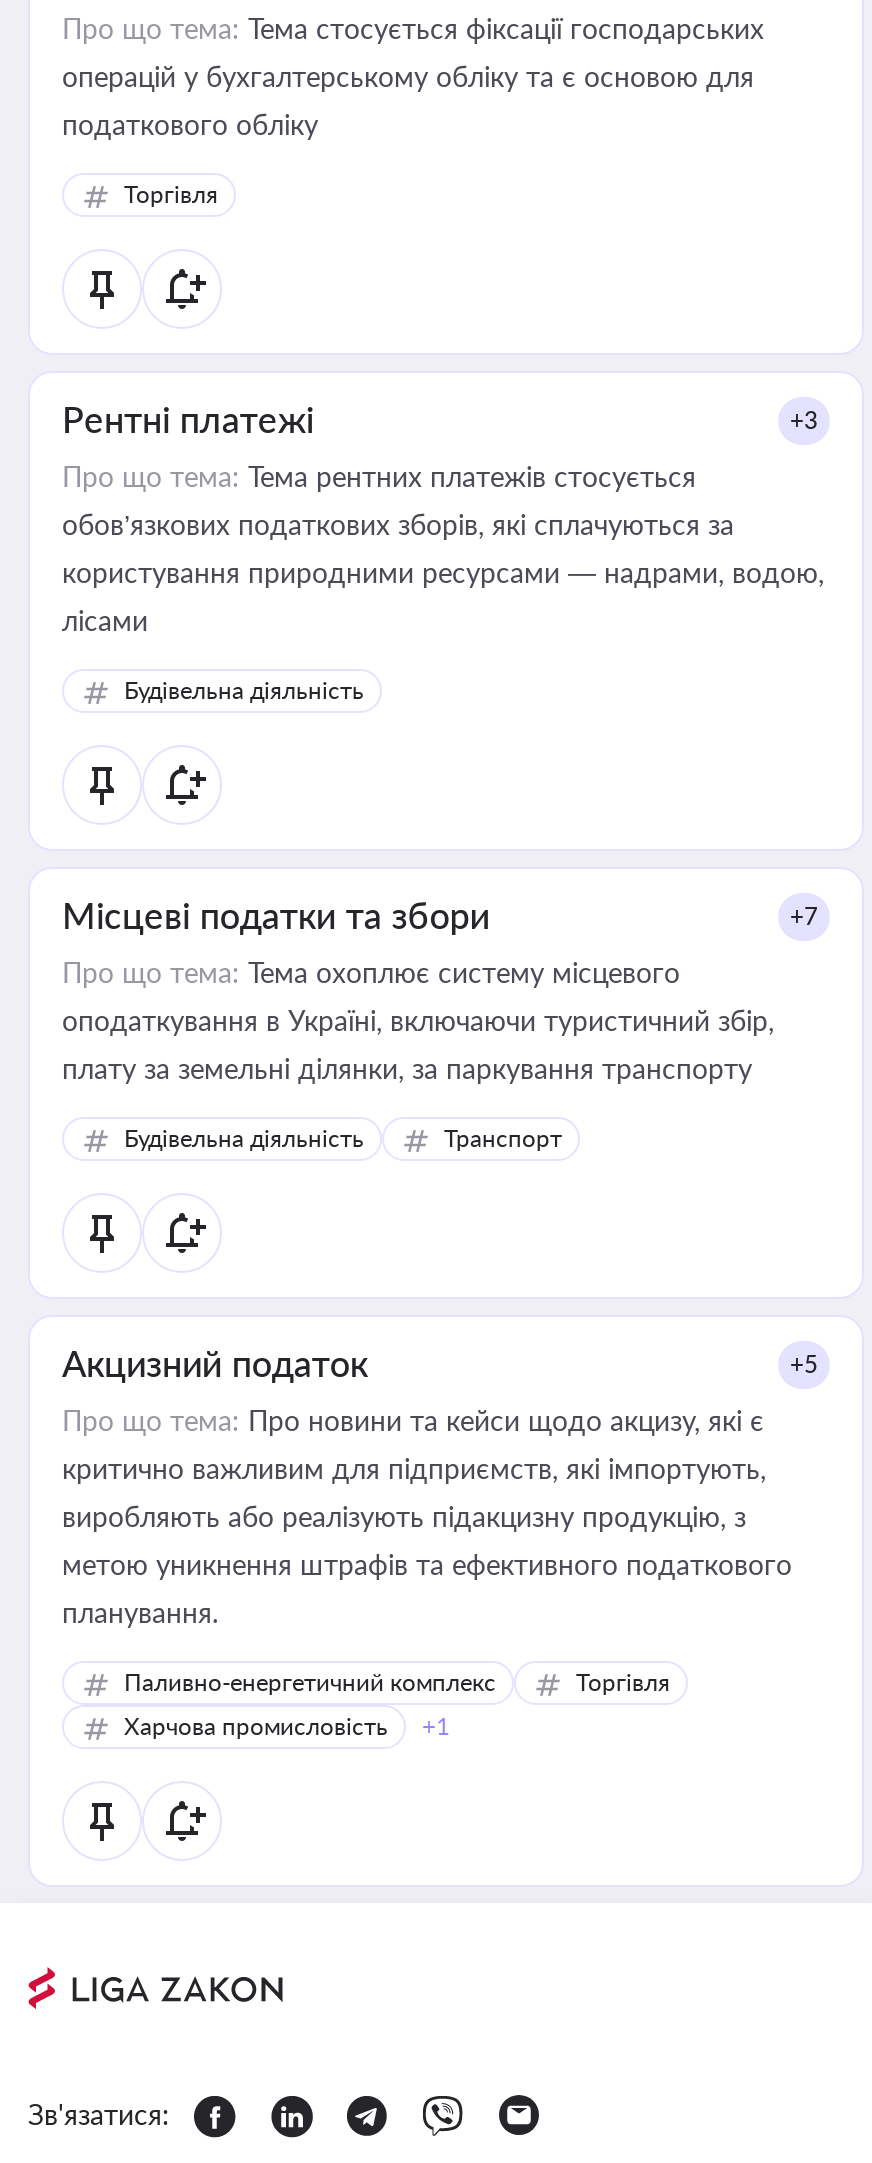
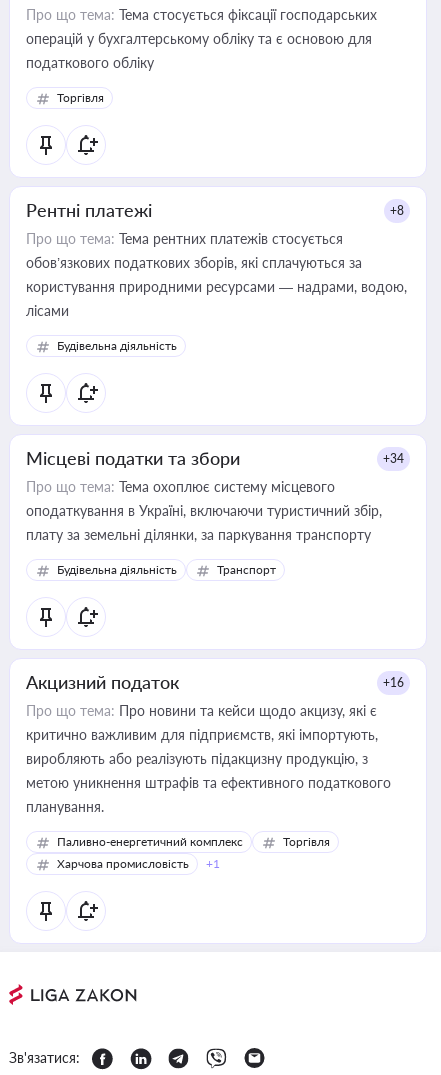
[790,405,818,435] +3 -> [390,203,404,218] +8
[790,901,818,931] +7 -> [383,451,404,466] +34
[790,1349,818,1379] +5 -> [383,675,404,690] +16

